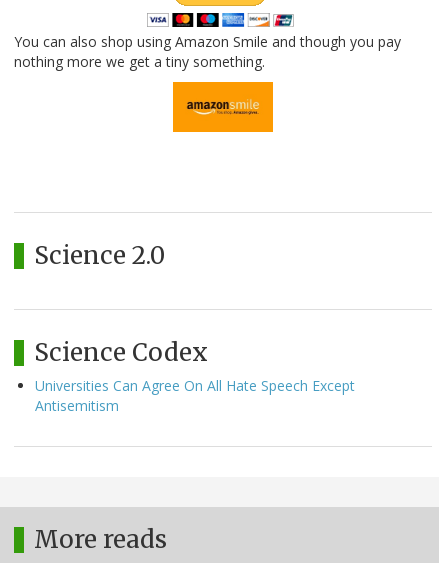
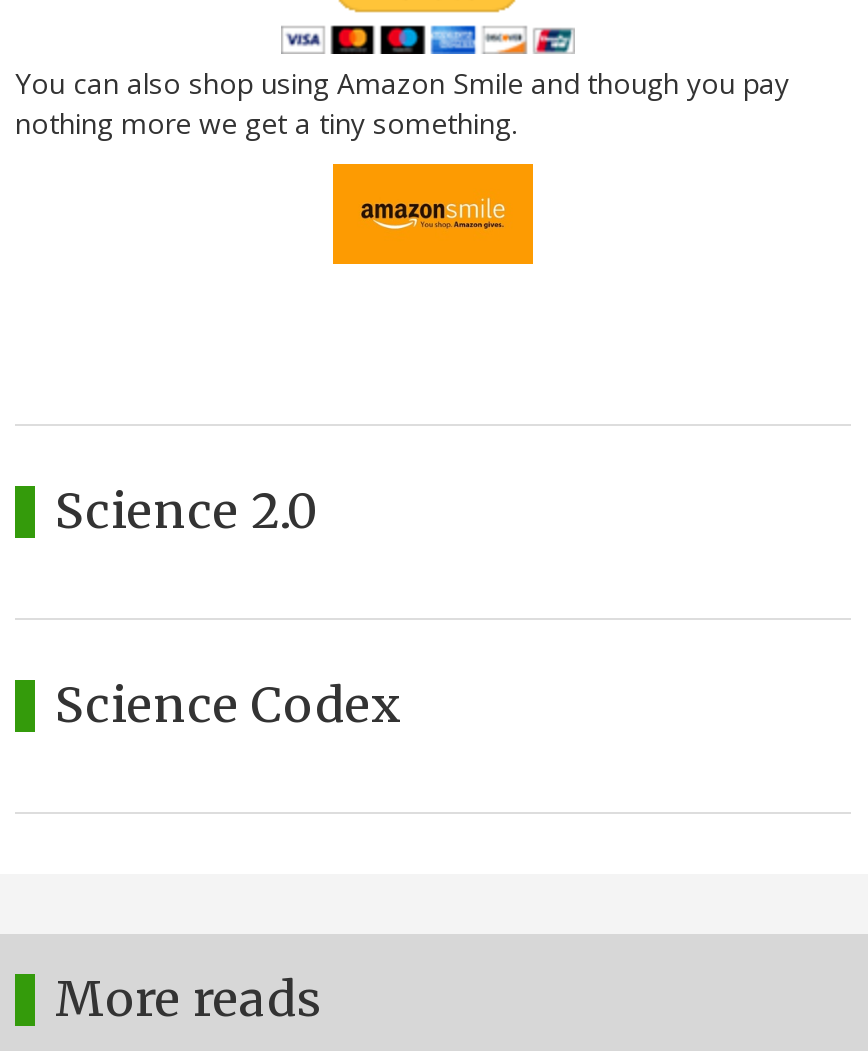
[35,376,355,415] Universities Can Agree On All Hate Speech Except | Antisemitism -> none

